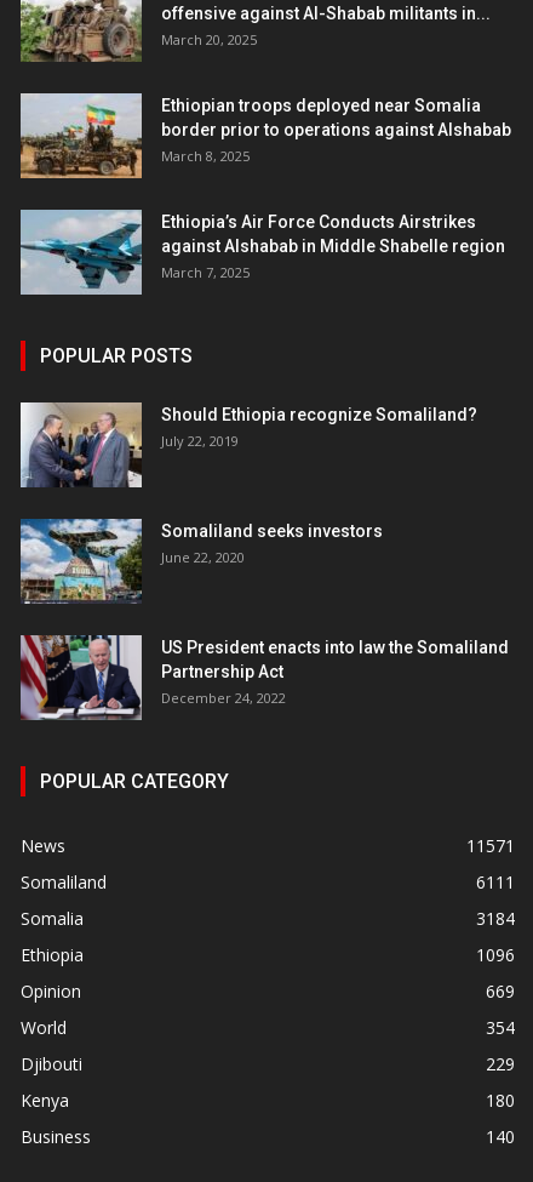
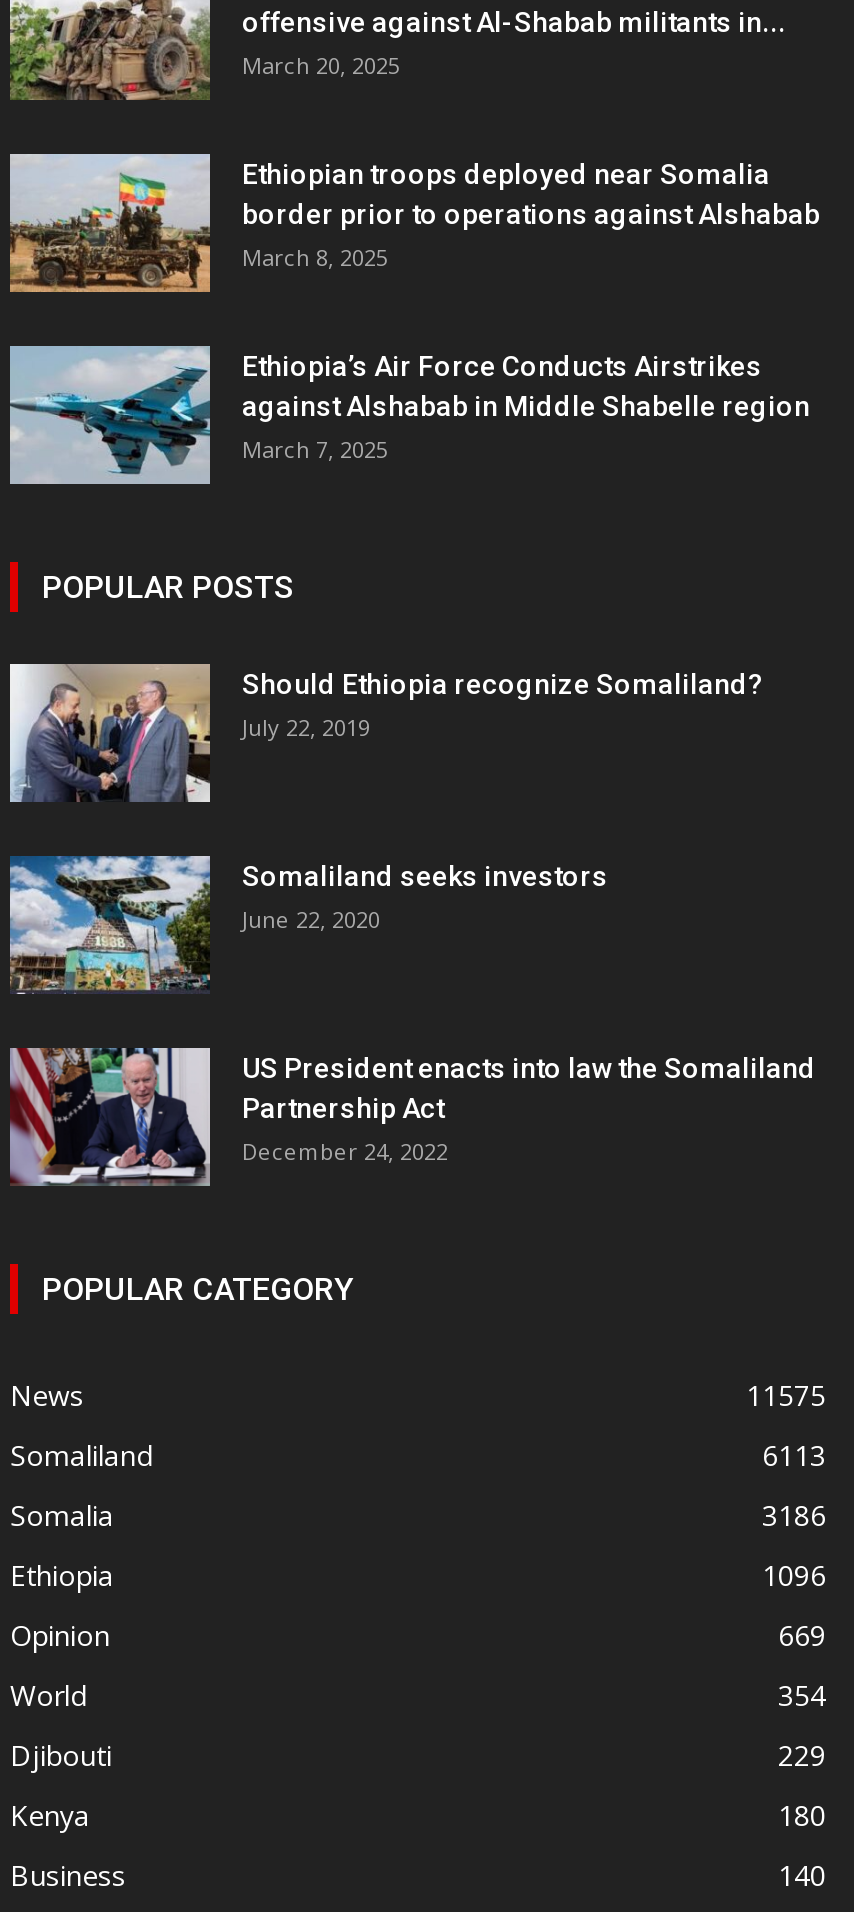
[466,834,515,857] 11571 -> [746,1376,826,1414] 11575
[476,871,515,894] 6111 -> [762,1436,826,1474] 6113
[476,907,515,930] 3184 -> [762,1496,826,1534] 3186

